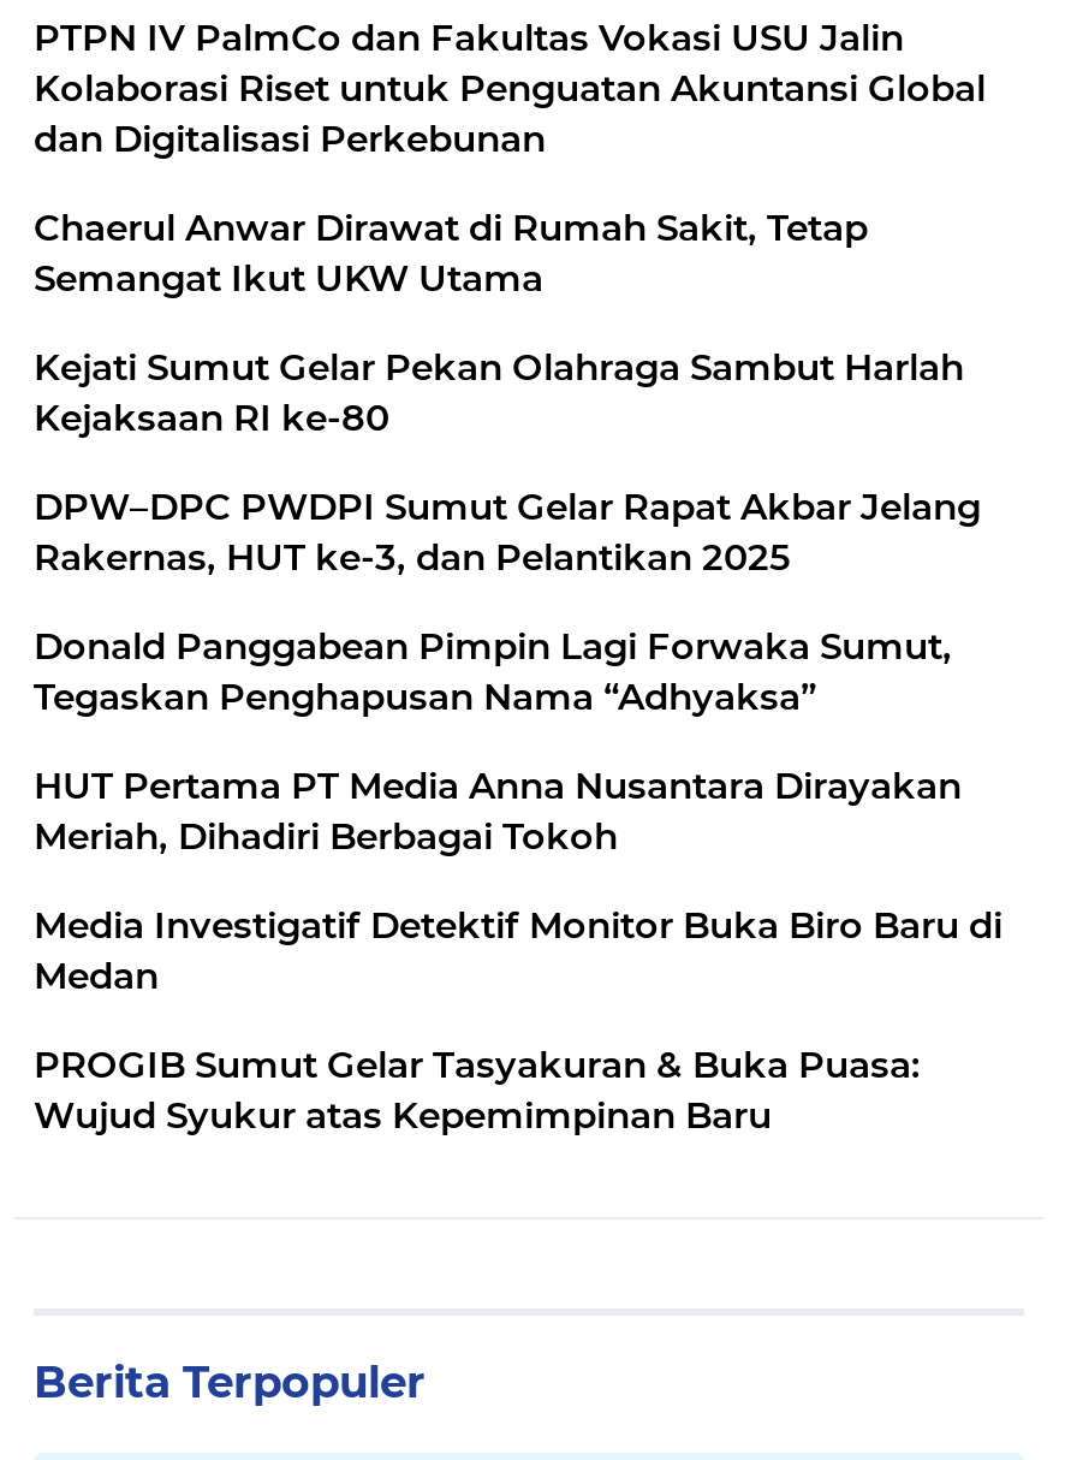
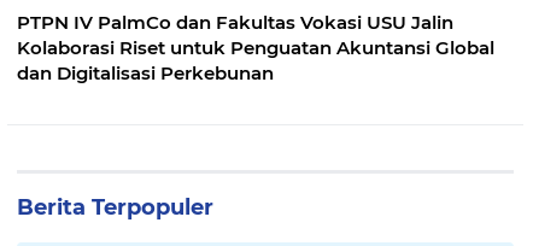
[34,204,1002,1138] Chaerul Anwar Dirawat di Rumah Sakit, Tetap | Semangat Ikut UKW Utama | Kejati Sumut Gelar Pekan Olahraga Sambut Harlah | Kejaksaan RI ke-80 | DPW–DPC PWDPI Sumut Gelar Rapat Akbar Jelang | Rakernas, HUT ke-3, dan Pelantikan 2025 | Donald Panggabean Pimpin Lagi Forwaka Sumut, | Tegaskan Penghapusan Nama “Adhyaksa” | HUT Pertama PT Media Anna Nusantara Dirayakan | Meriah, Dihadiri Berbagai Tokoh | Media Investigatif Detektif Monitor Buka Biro Baru di | Medan | PROGIB Sumut Gelar Tasyakuran & Buka Puasa: | Wujud Syukur atas Kepemimpinan Baru -> none

